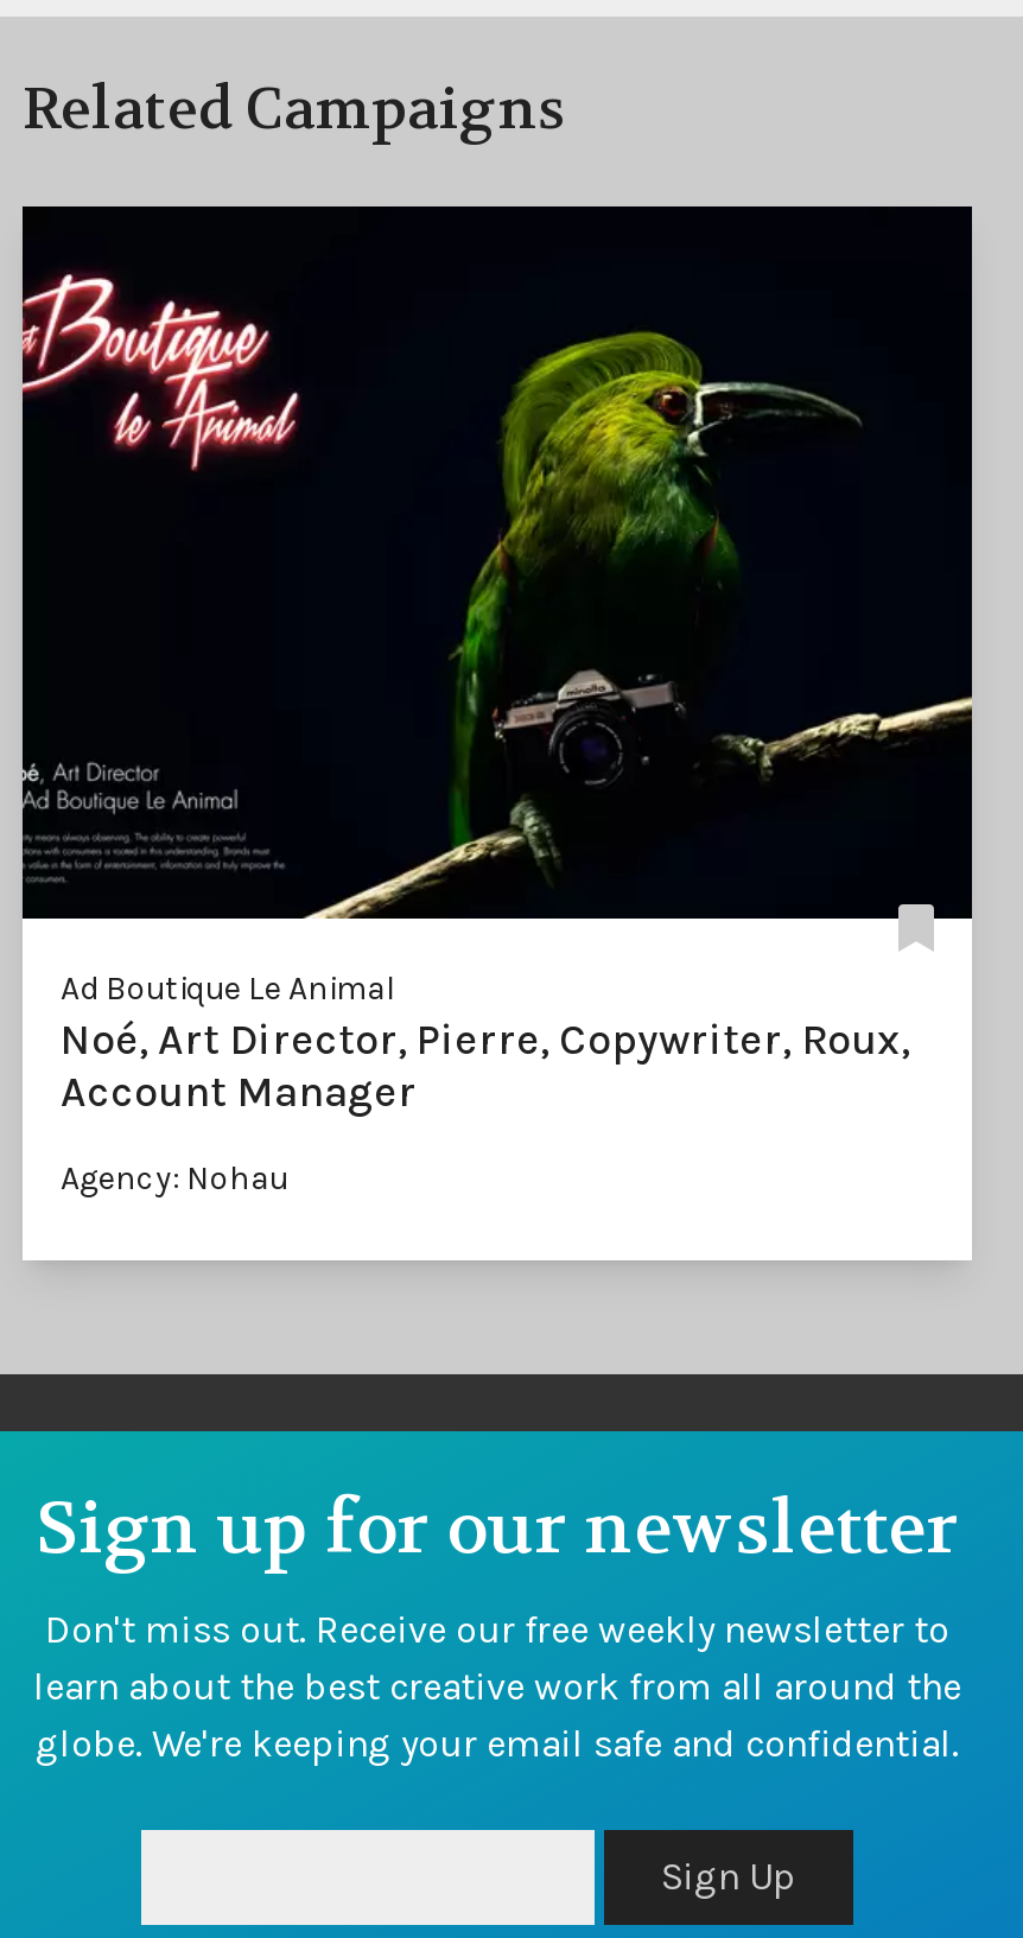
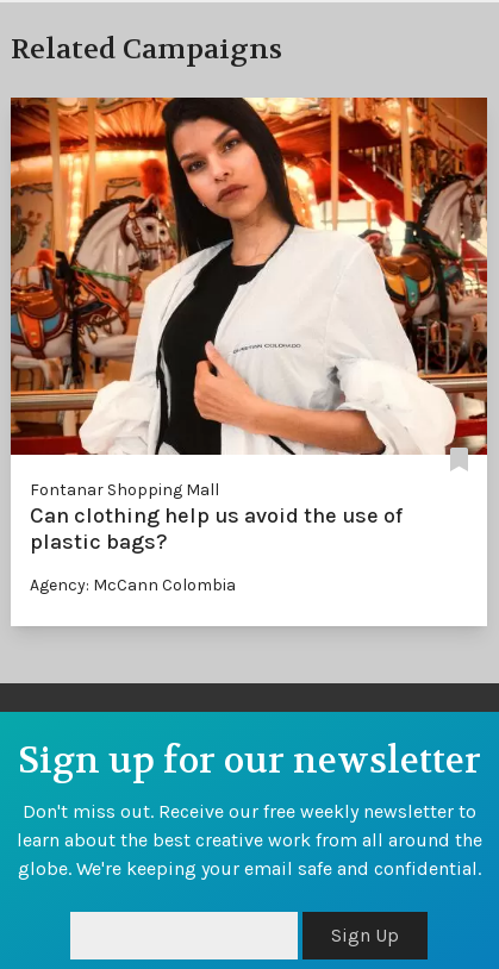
[20,204,974,1118] [image] | Ad Boutique Le Animal | Noé, Art Director, Pierre, Copywriter, Roux, | Account Manager -> [10,96,488,555] [image] | Fontanar Shopping Mall | Can clothing help us avoid the use of | plastic bags?
[61,1158,288,1198] Agency: Nohau -> [30,575,236,595] Agency: McCann Colombia

